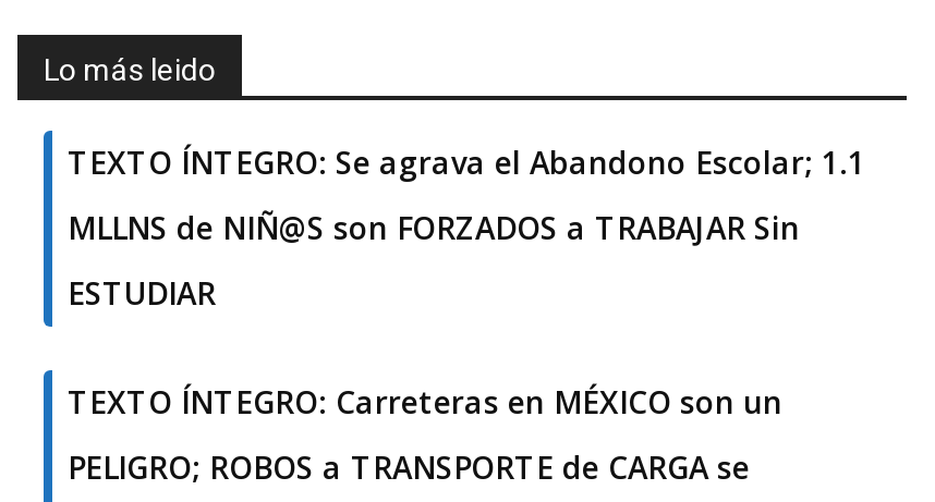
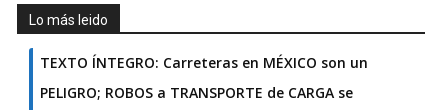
[68,142,865,314] TEXTO ÍNTEGRO: Se agrava el Abandono Escolar; 1.1 | MLLNS de NIÑ@S son FORZADOS a TRABAJAR Sin | ESTUDIAR -> none

